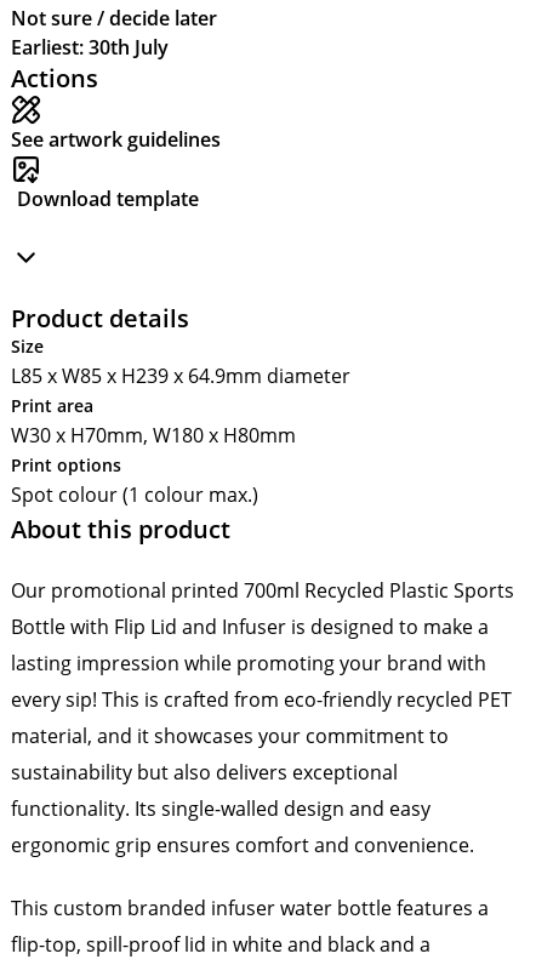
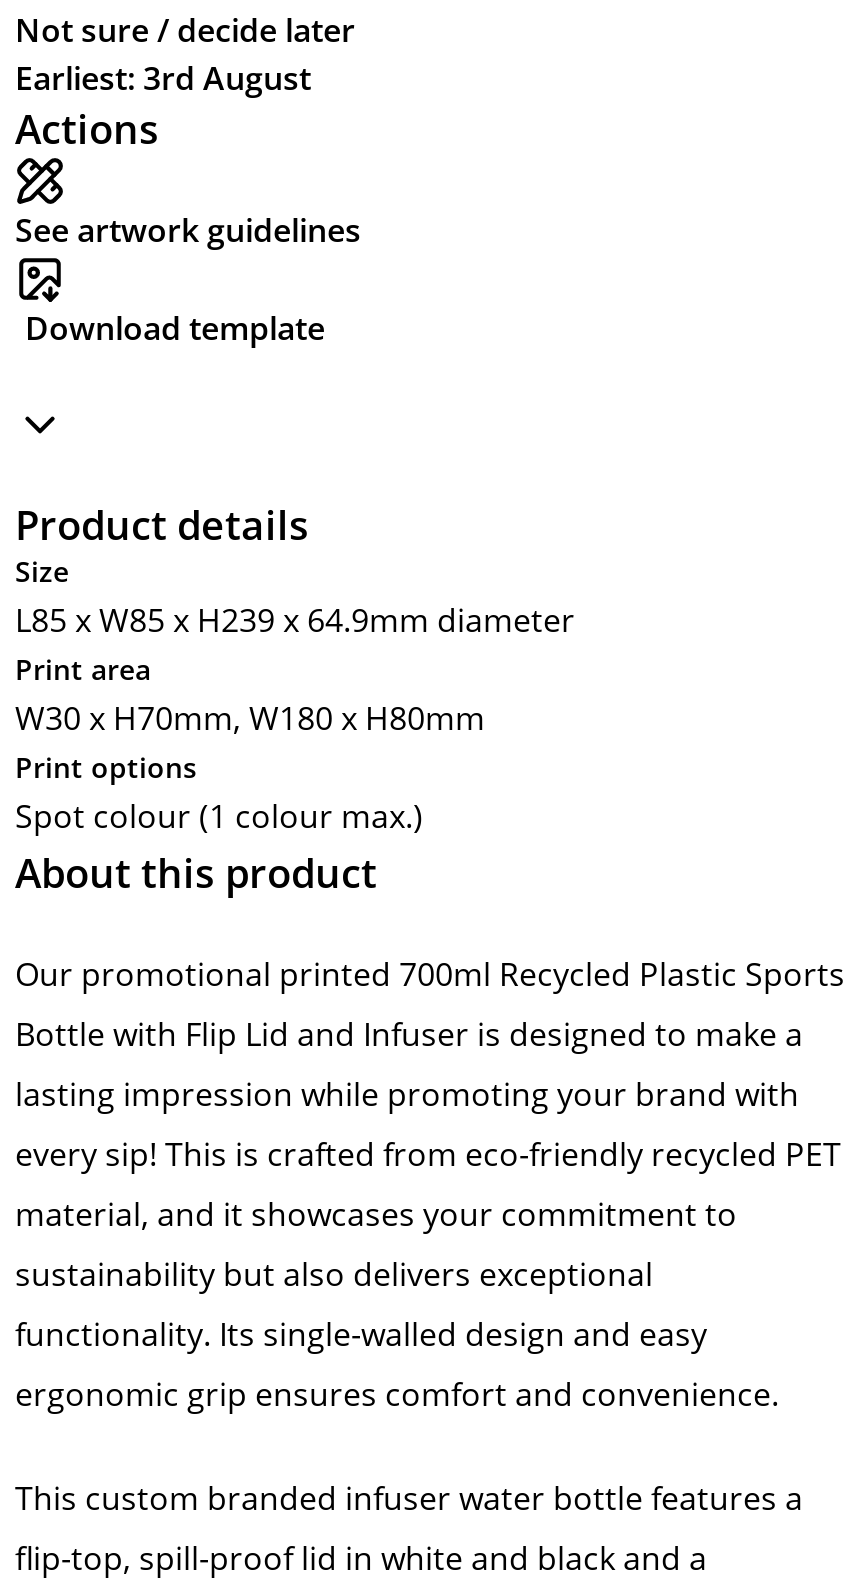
[11,34,169,61] Earliest: 30th July -> [15,56,311,100] Earliest: 3rd August

